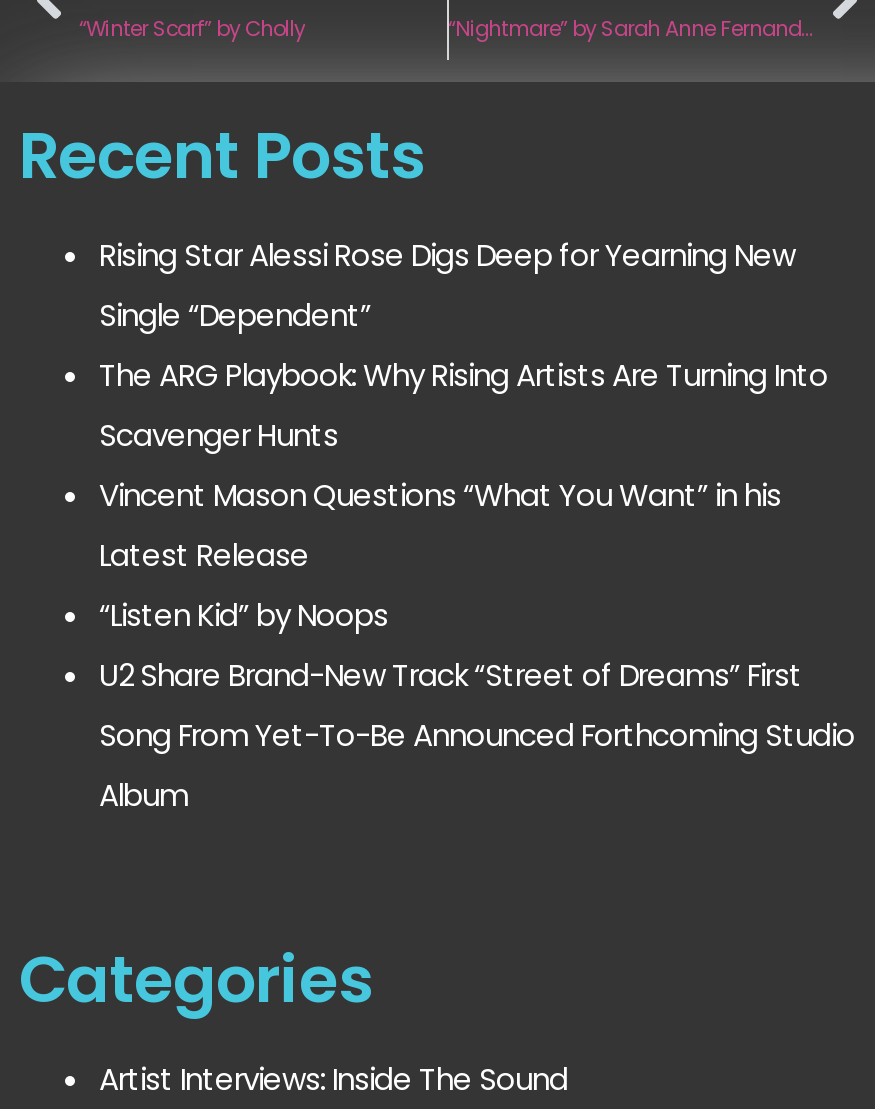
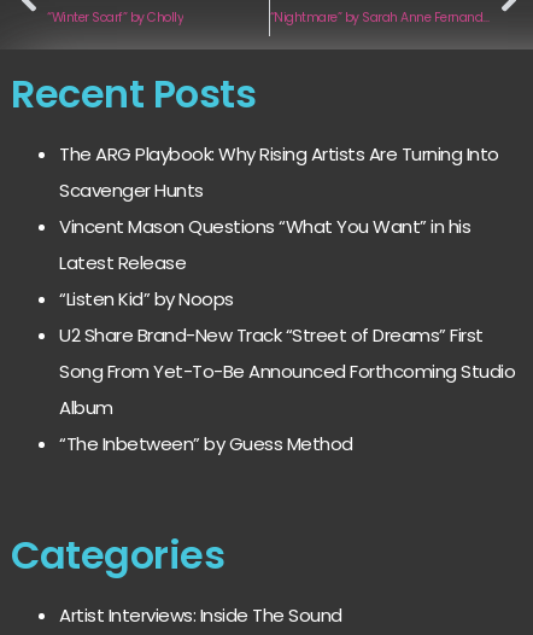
[99,234,795,336] Rising Star Alessi Rose Digs Deep for Yearning New | Single “Dependent” -> none
moved [99,354,855,816] -> [59,141,515,420]: The ARG Playbook: Why Rising Artists Are Turning Into | Scavenger Hunts | Vincent Mason Questions “What You Want” in his | Latest Release | “Listen Kid” by Noops | U2 Share Brand-New Track “Street of Dreams” First | Song From Yet-To-Be Announced Forthcoming Studio | Album
none -> [59,431,353,457] “The Inbetween” by Guess Method

